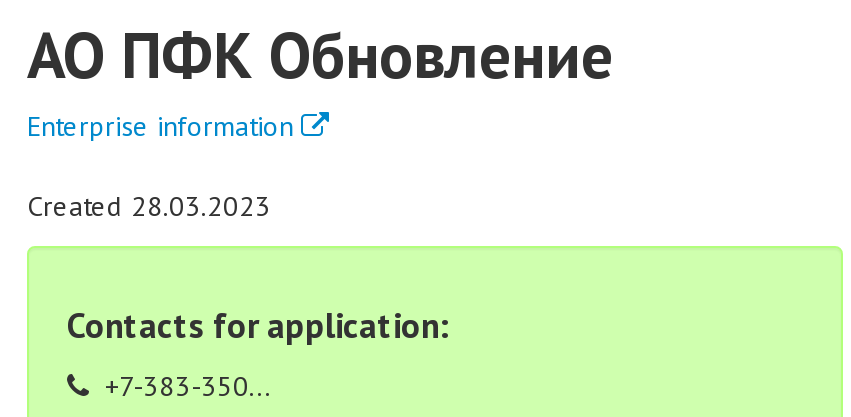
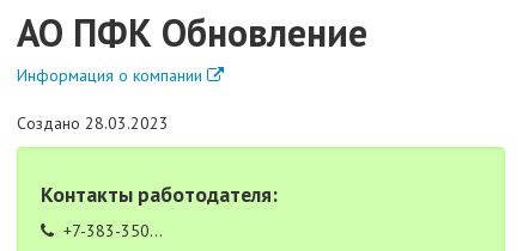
[27,108,301,144] Enterprise information -> [17,65,207,86] Информация о компании
[27,188,271,224] Created 28.03.2023 -> [17,112,169,134] Создано 28.03.2023
[67,302,449,348] Contacts for application: -> [41,180,278,208] Контакты работодателя:

